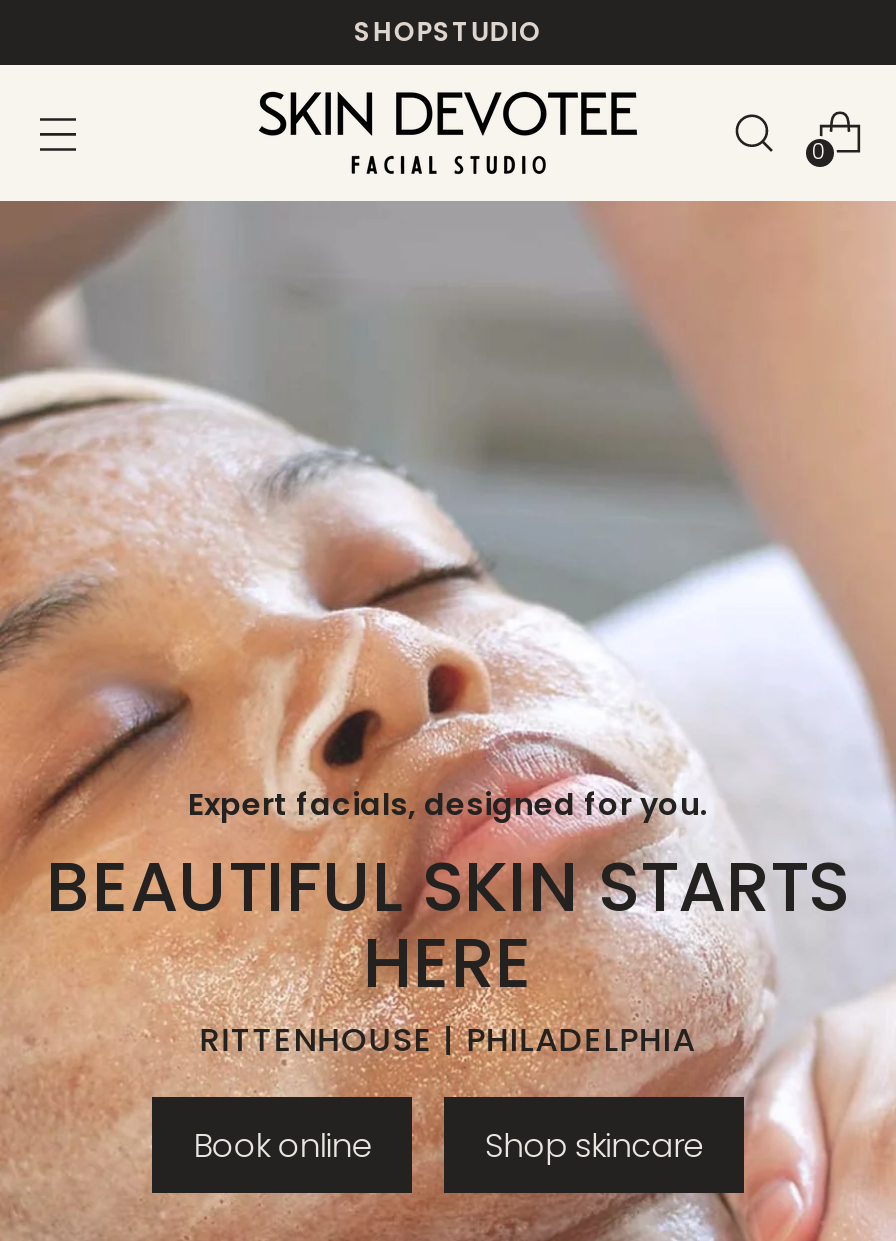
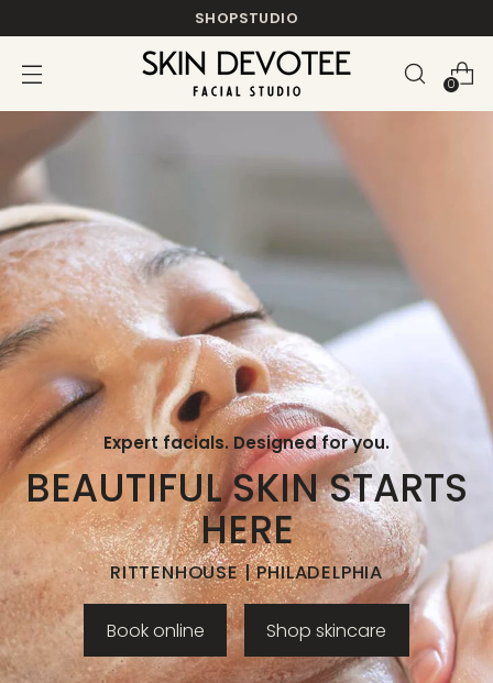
[188,783,708,825] Expert facials, designed for you. -> [103,431,390,454] Expert facials. Designed for you.

